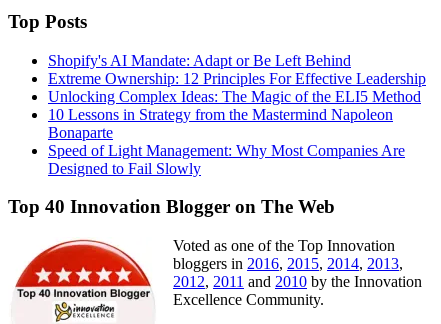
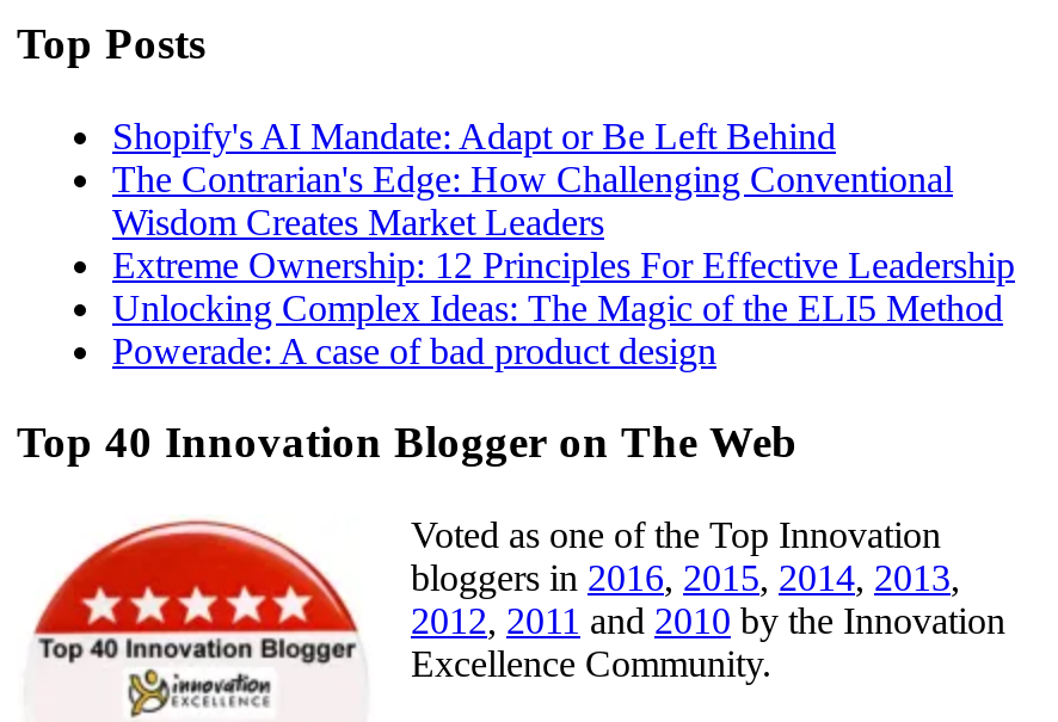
none -> [112,158,953,242] The Contrarian's Edge: How Challenging Conventional | Wisdom Creates Market Leaders
moved [48,70,426,105] -> [112,244,1015,327]: Extreme Ownership: 12 Principles For Effective Leadership | Unlocking Complex Ideas: The Magic of the ELI5 Method
[48,106,405,177] 10 Lessons in Strategy from the Mastermind Napoleon | Bonaparte | Speed of Light Management: Why Most Companies Are | Designed to Fail Slowly -> [112,330,716,370] Powerade: A case of bad product design

